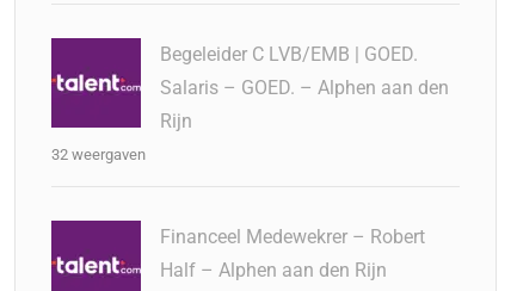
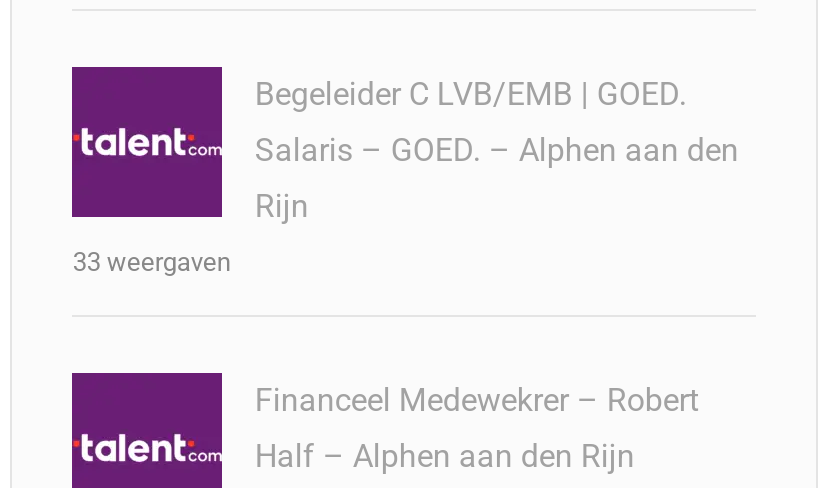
[52,145,146,163] 32 weergaven -> [73,247,231,277] 33 weergaven

